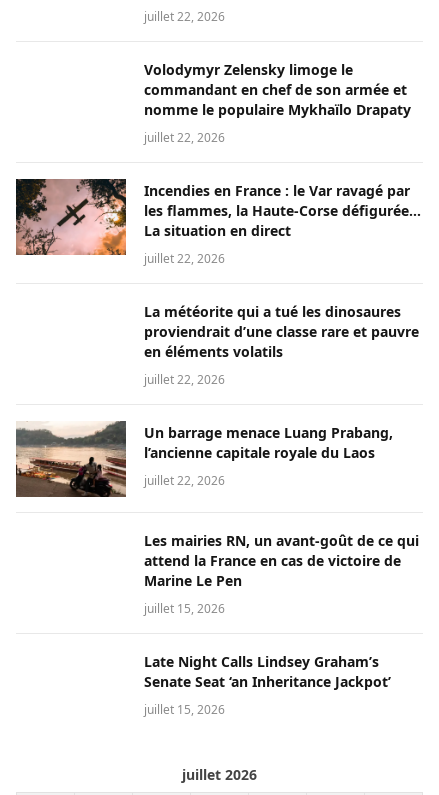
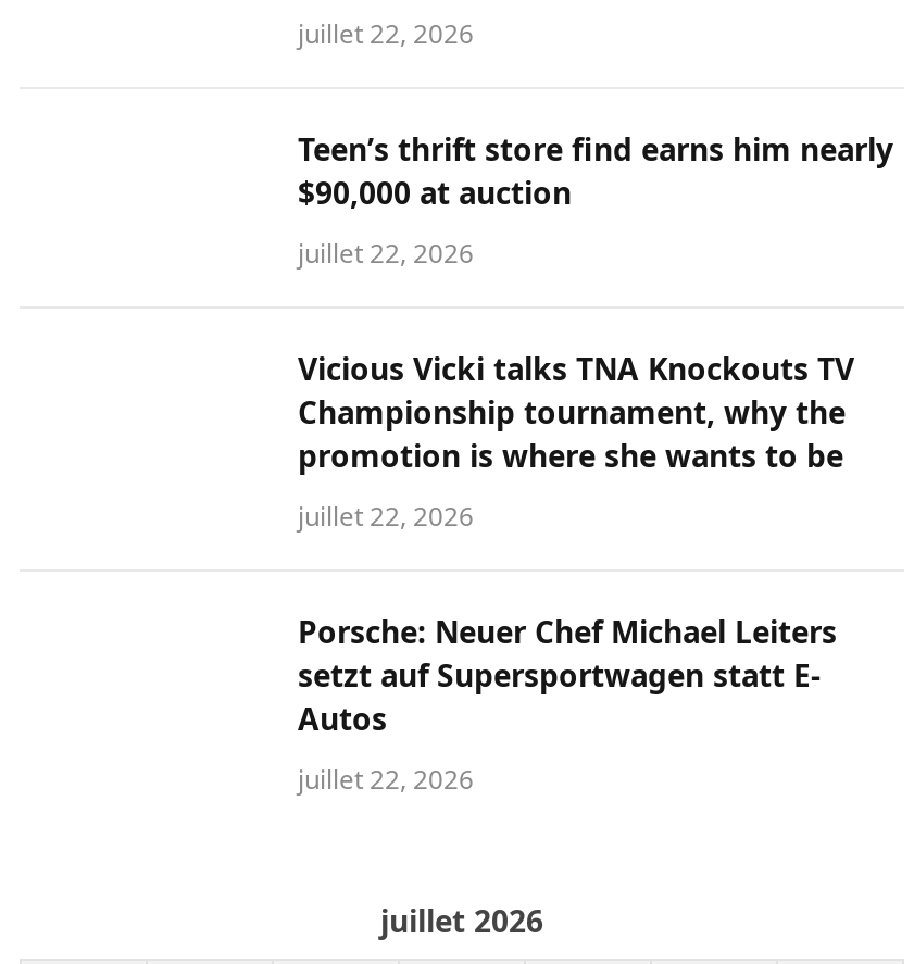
[144,59,411,118] Volodymyr Zelensky limoge le | commandant en chef de son armée et | nomme le populaire Mykhaïlo Drapaty -> [298,128,893,213] Teen’s thrift store find earns him nearly | $90,000 at auction
[15,178,127,256] [image] -> none
[144,180,421,239] Incendies en France : le Var ravagé par | les flammes, la Haute-Corse défigurée… | La situation en direct -> [298,348,854,476] Vicious Vicki talks TNA Knockouts TV | Championship tournament, why the | promotion is where she wants to be
[144,301,419,360] La météorite qui a tué les dinosaures | proviendrait d’une classe rare et pauvre | en éléments volatils -> [298,611,837,739] Porsche: Neuer Chef Michael Leiters | setzt auf Supersportwagen statt E- | Autos
[15,420,419,717] [image] | Un barrage menace Luang Prabang, | l’ancienne capitale royale du Laos | juillet 22, 2026 | Les mairies RN, un avant-goût de ce qui | attend la France en cas de victoire de | Marine Le Pen | juillet 15, 2026 | Late Night Calls Lindsey Graham’s | Senate Seat ‘an Inheritance Jackpot’ | juillet 15, 2026 -> none

